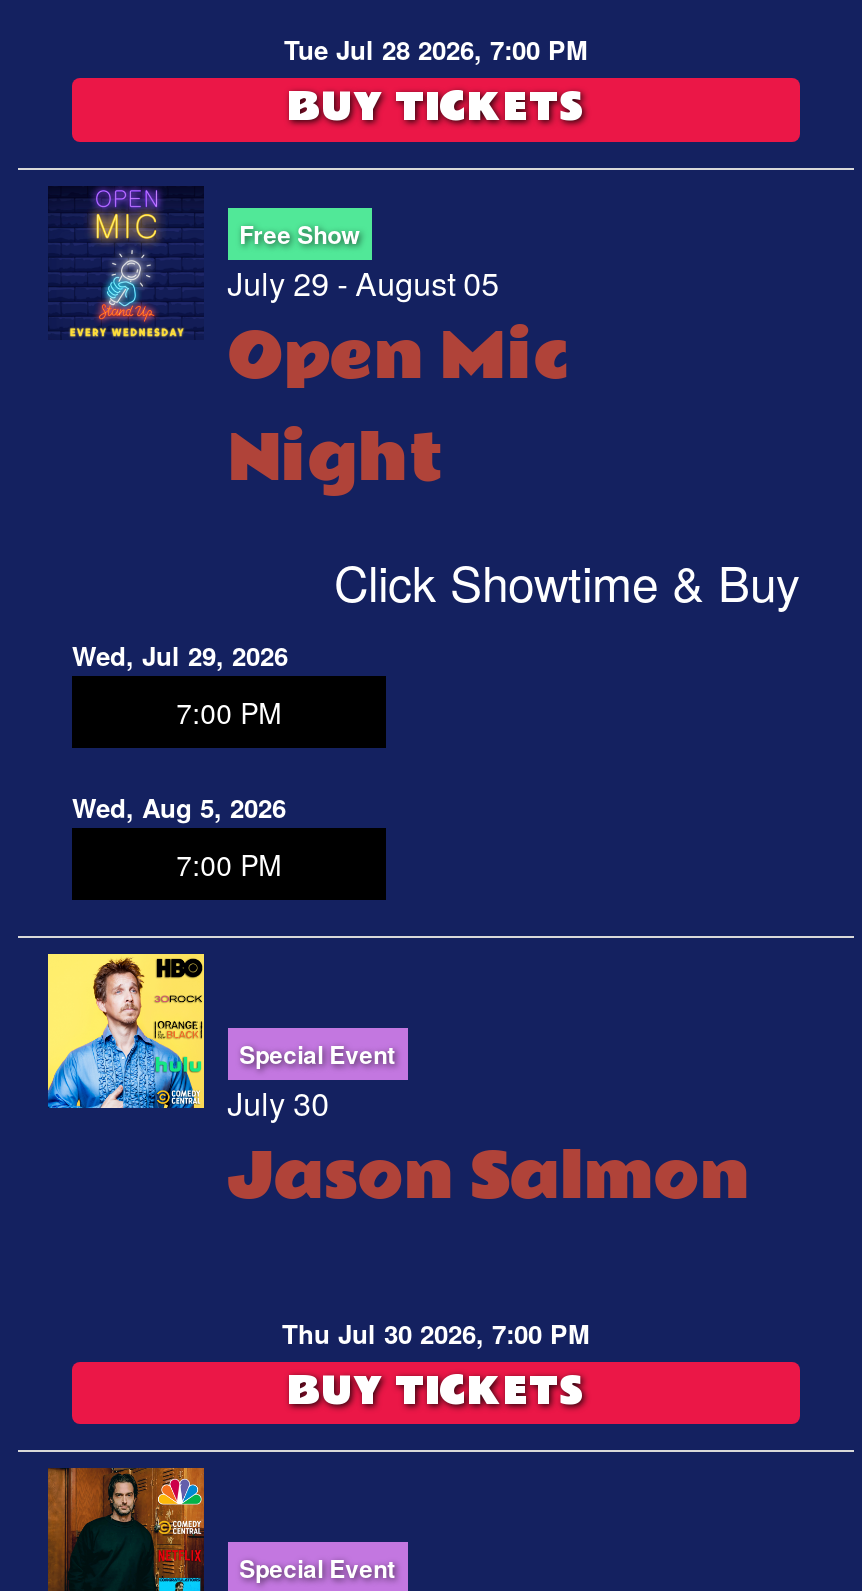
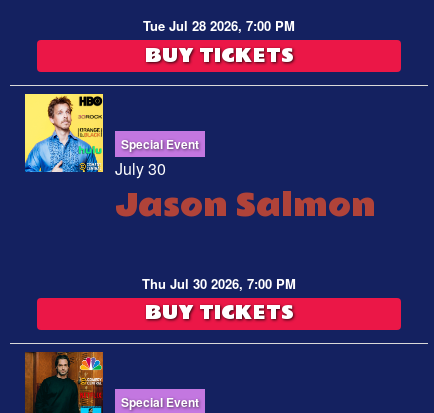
[48,185,800,883] [image] | Free Show | July 29 - August 05 | Open Mic | Night | Click Showtime & Buy | Wed, Jul 29, 2026 | 7:00 PM | Wed, Aug 5, 2026 | 7:00 PM -> none

